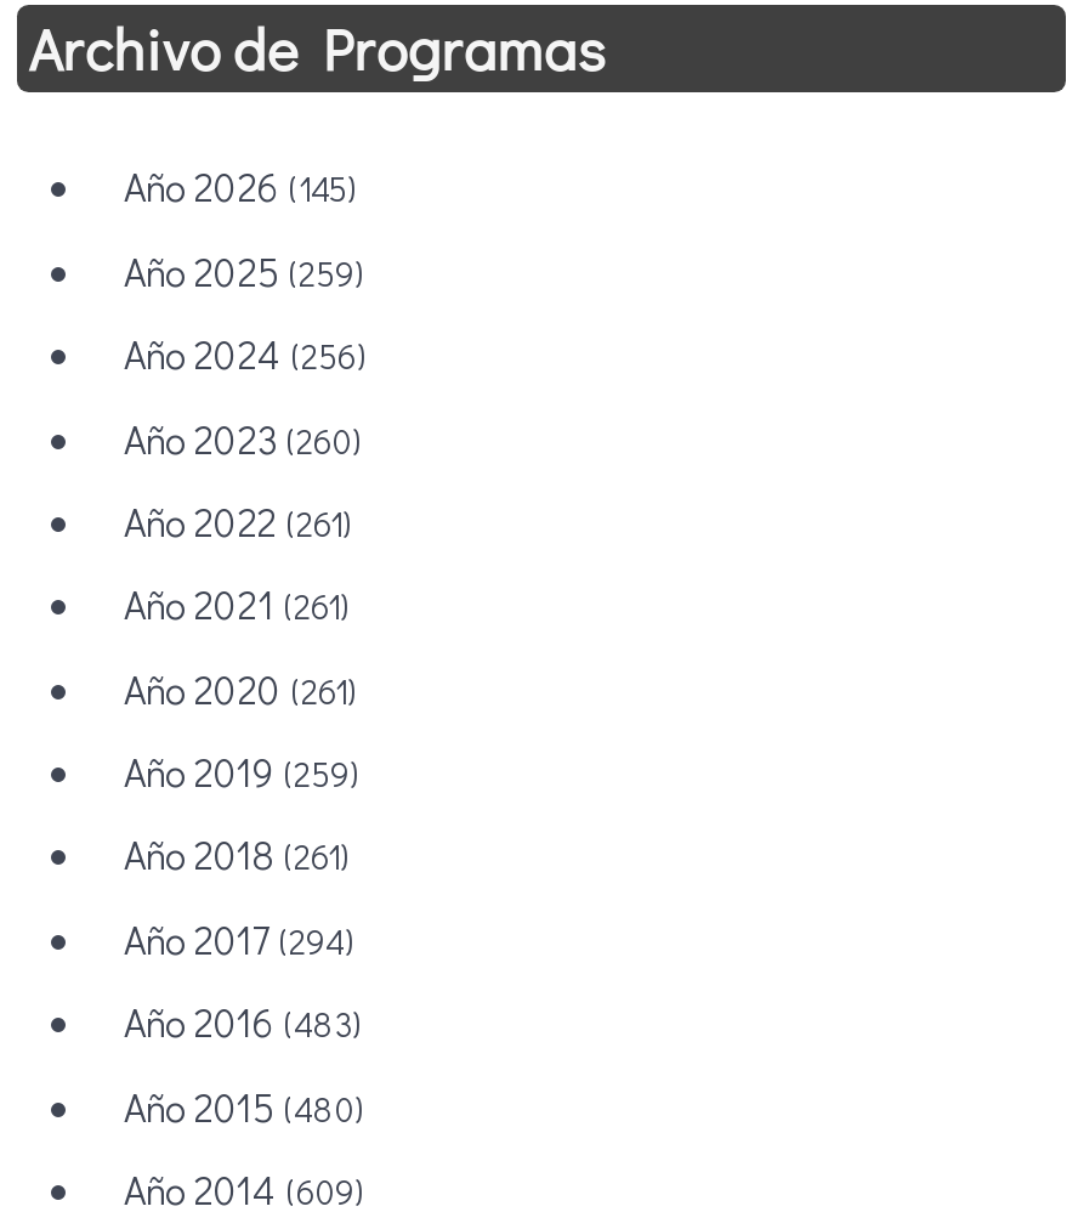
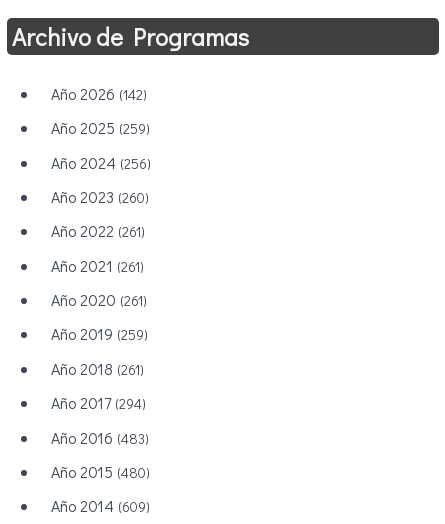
[124,161,357,212] Año 2026 (145) -> [51,83,147,104] Año 2026 (142)

